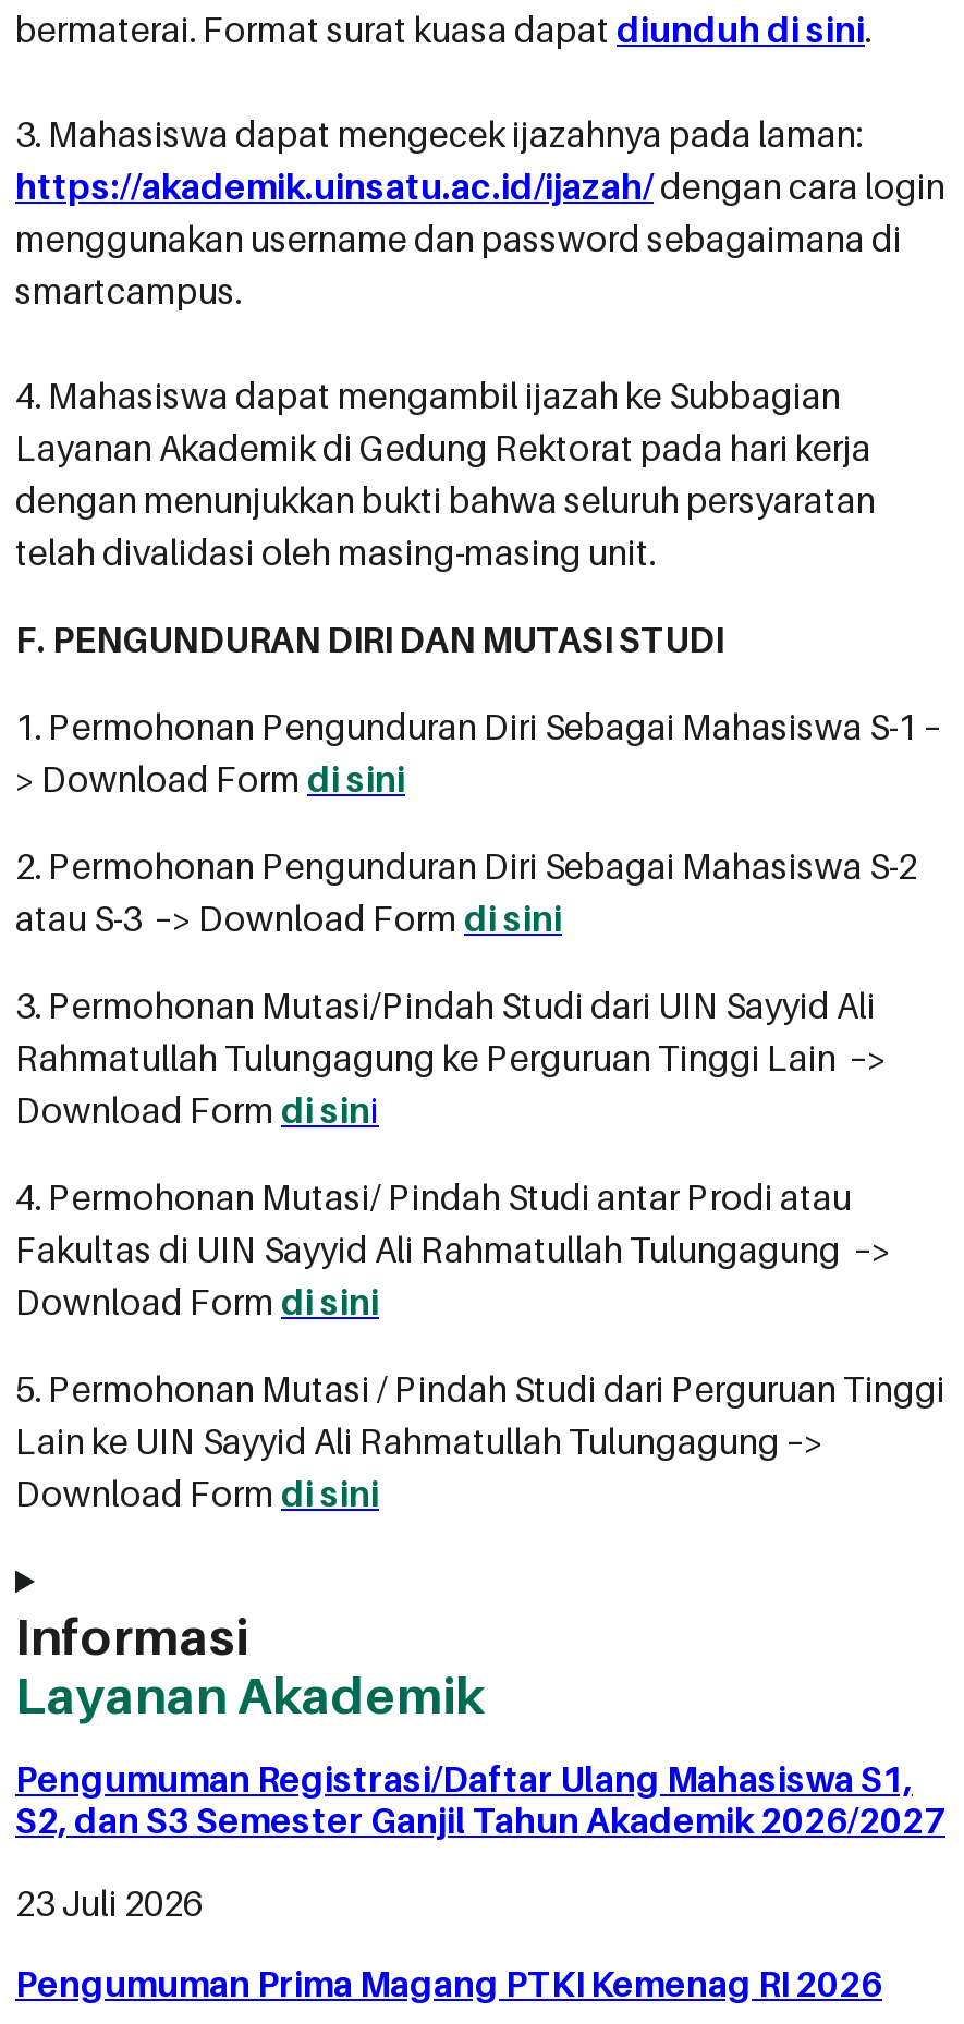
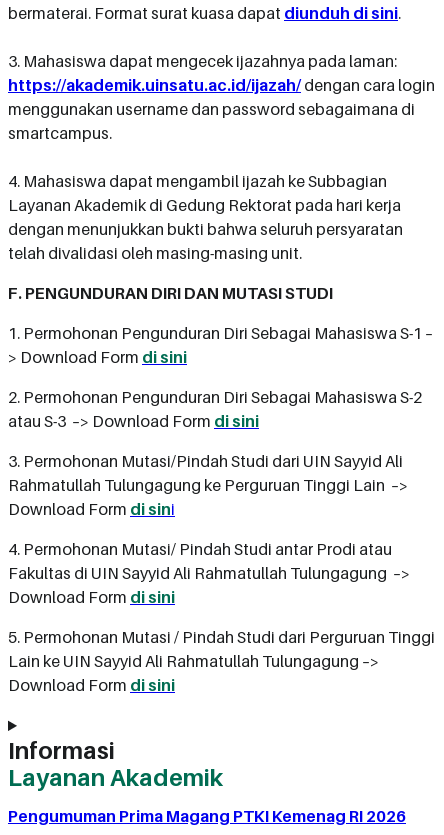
[15,1756,945,1924] Pengumuman Registrasi/Daftar Ulang Mahasiswa S1, | S2, dan S3 Semester Ganjil Tahun Akademik 2026/2027 | 23 Juli 2026 -> none

